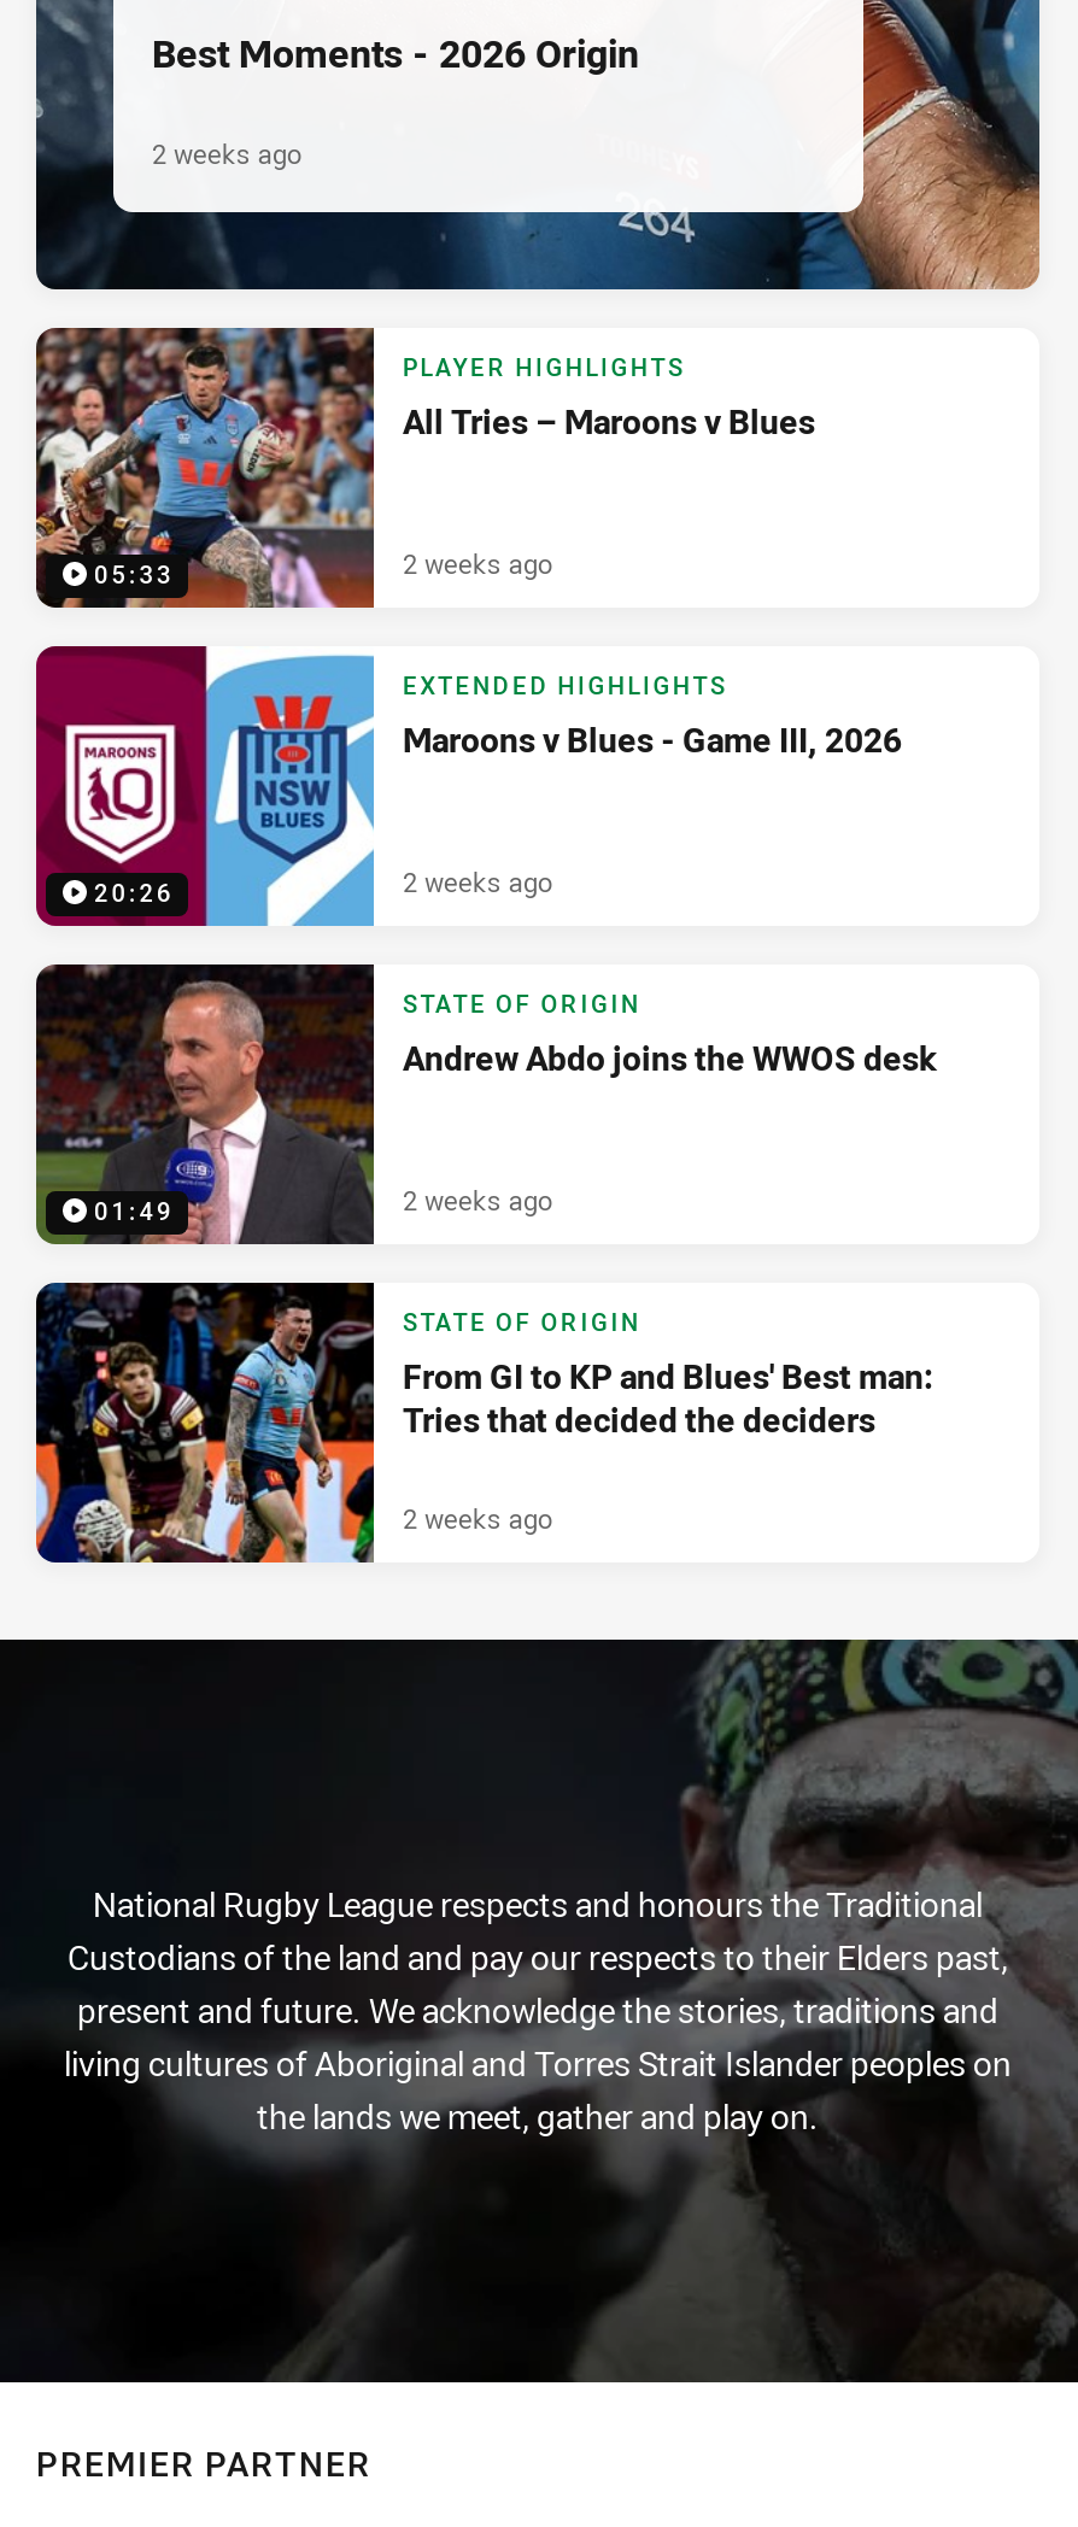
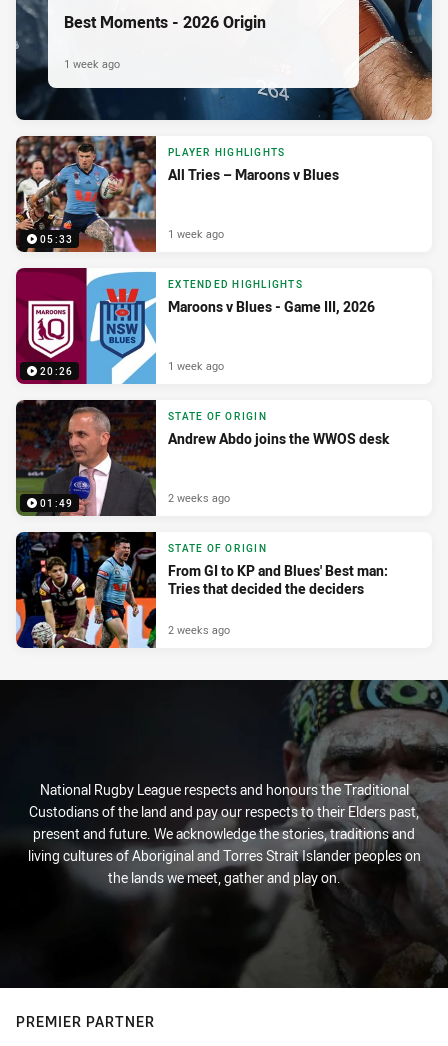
[152,135,301,171] 2 weeks ago -> [64,56,120,71] 1 week ago
[403,544,552,581] 2 weeks ago -> [168,226,224,241] 1 week ago
[403,863,552,899] 2 weeks ago -> [168,358,224,373] 1 week ago

